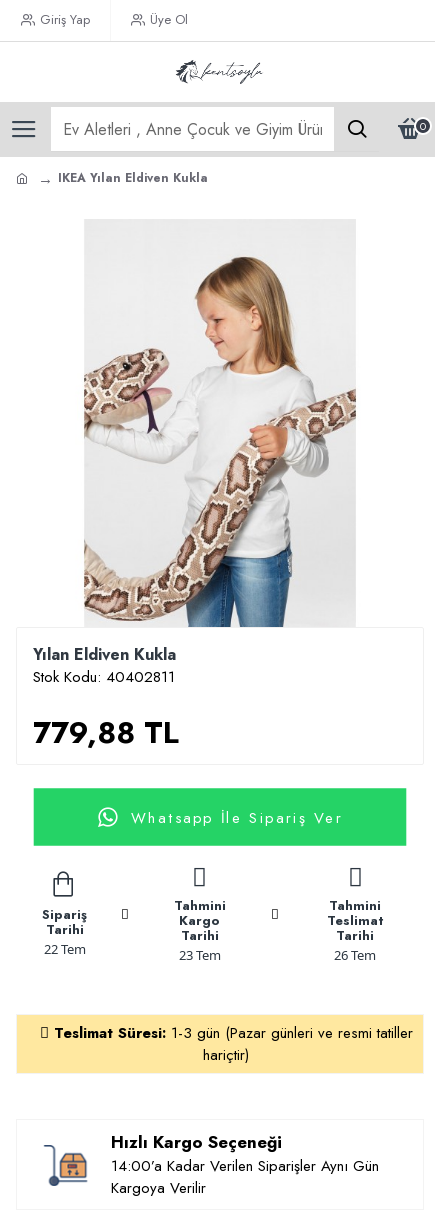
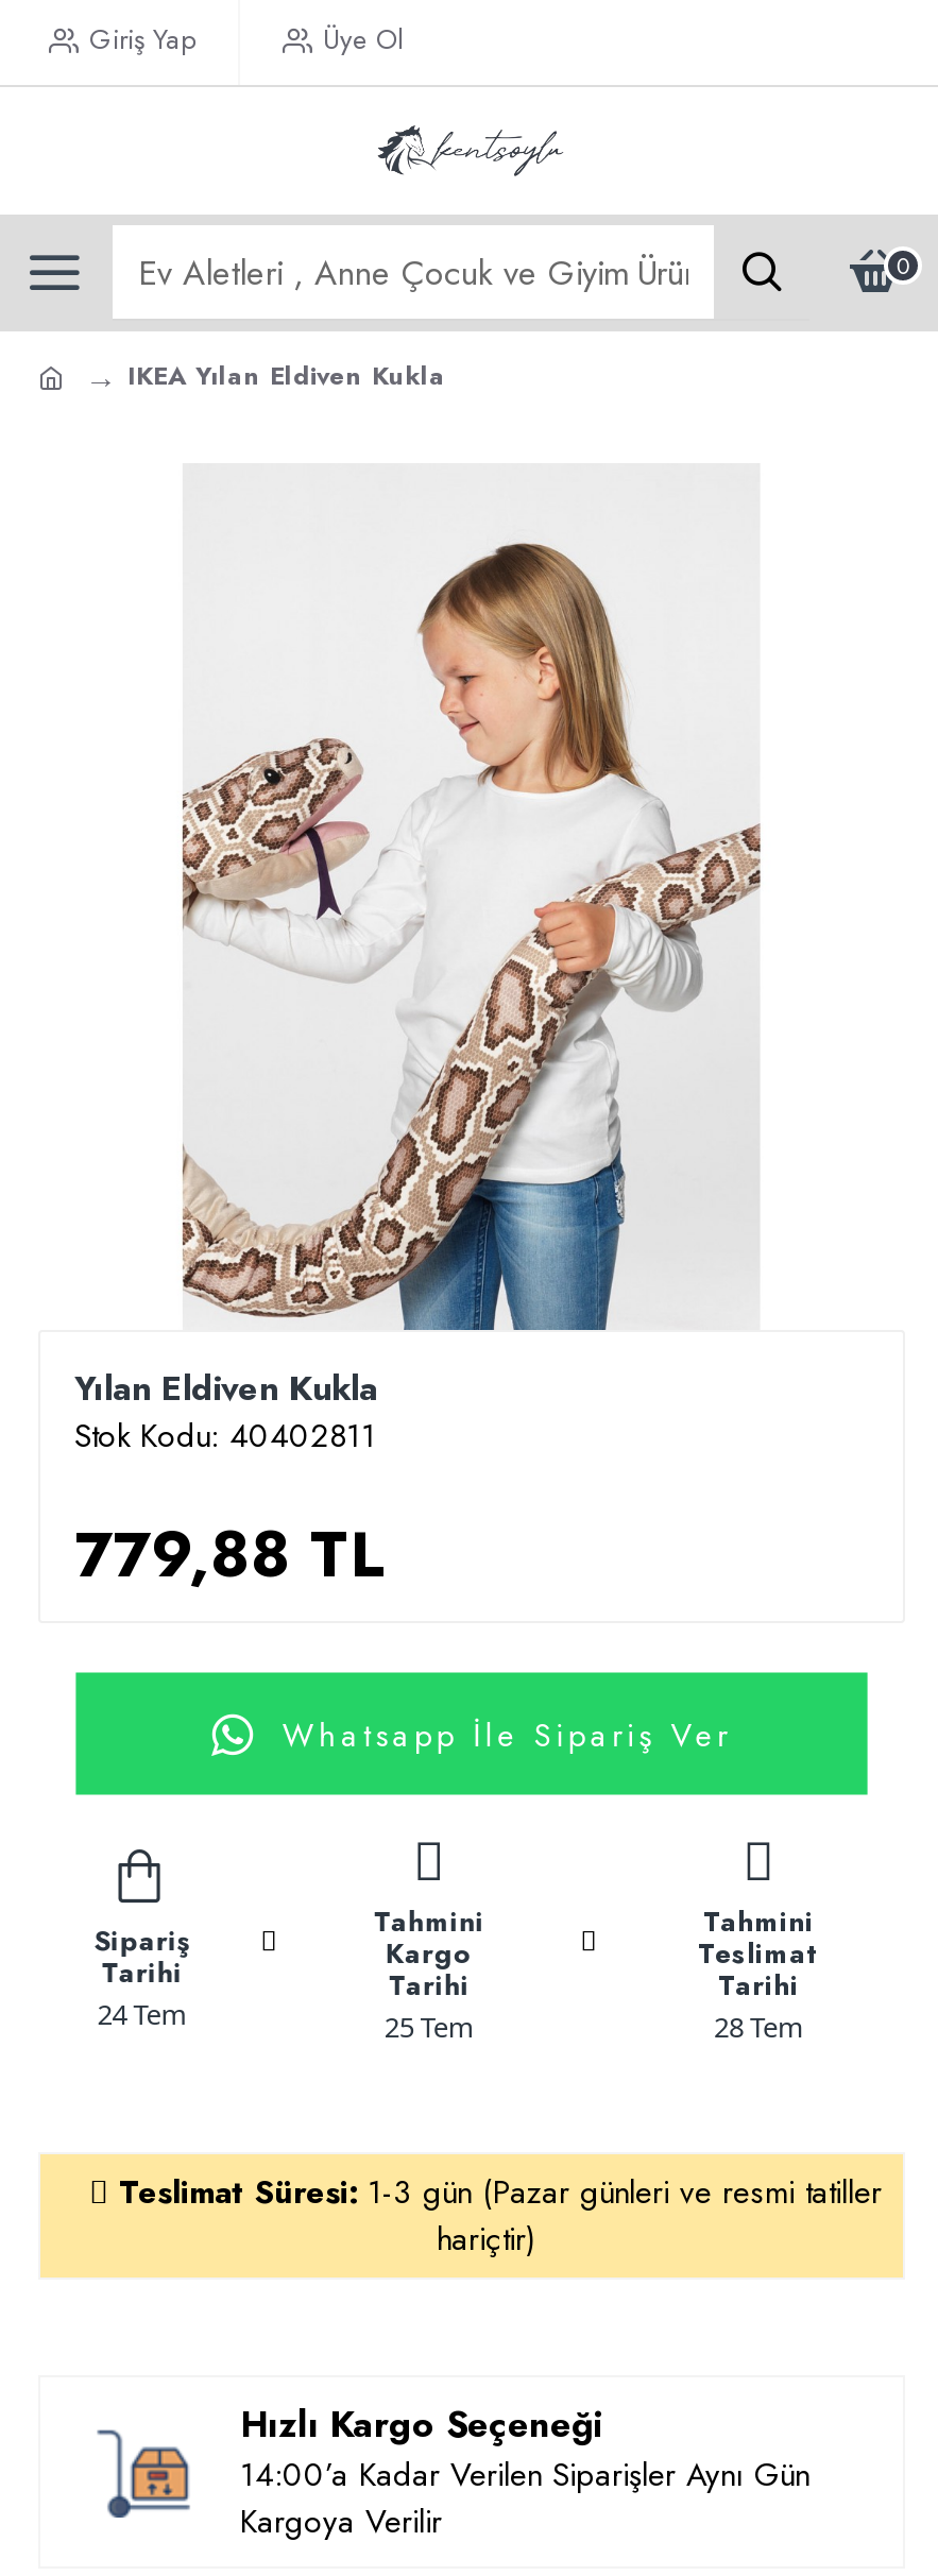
[44,939,86,957] 22 Tem -> [97,1994,187,2032] 24 Tem
[179,946,221,964] 23 Tem -> [384,2008,473,2046] 25 Tem
[334,946,376,964] 26 Tem -> [714,2008,803,2046] 28 Tem

